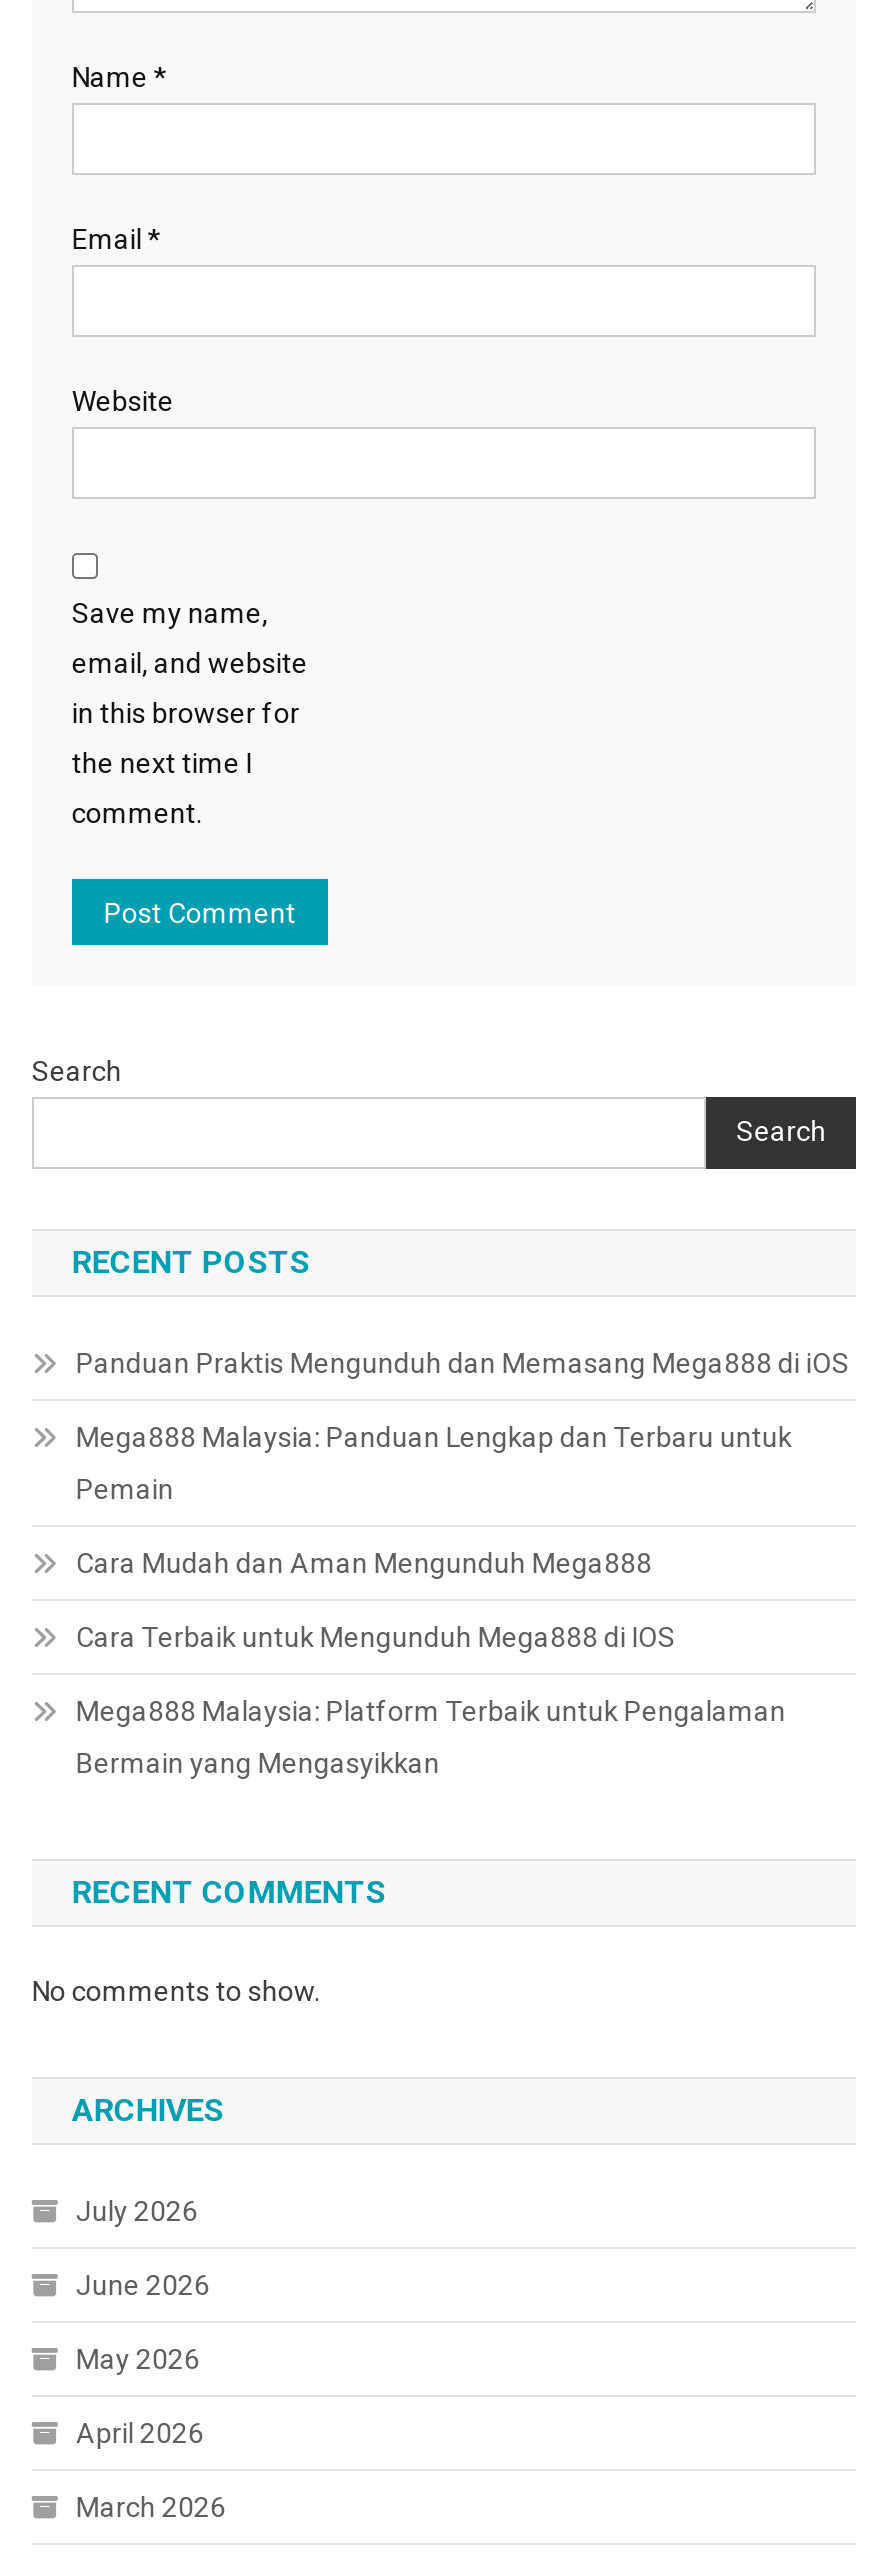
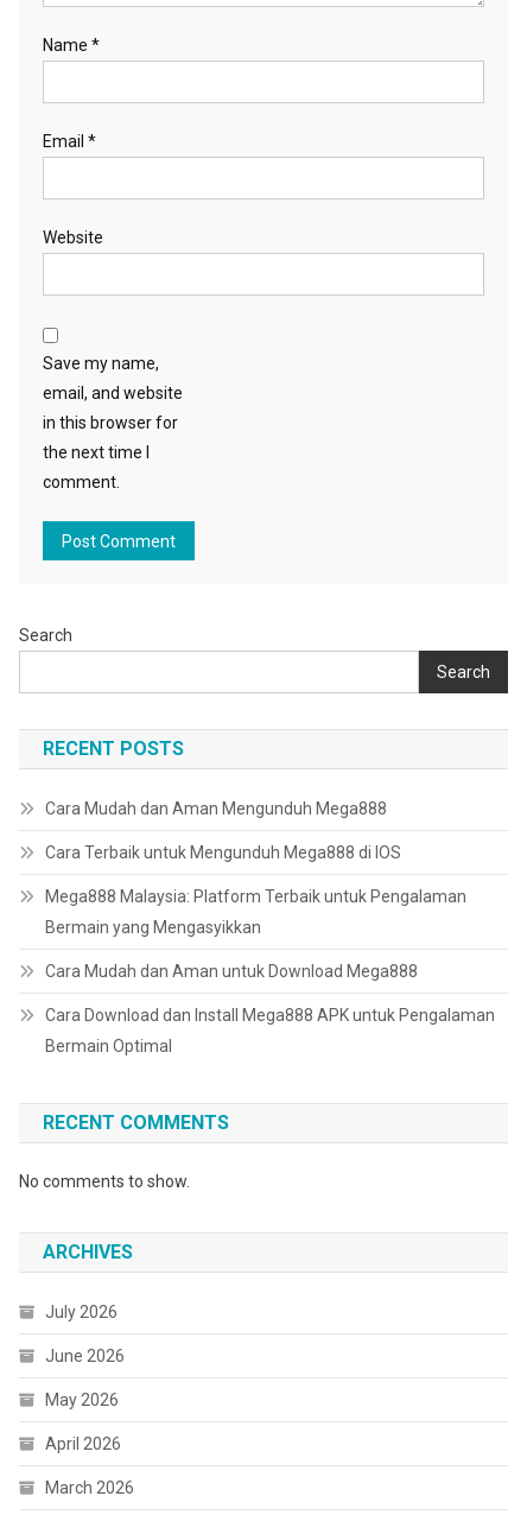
[76,1346,850,1504] Panduan Praktis Mengunduh dan Memasang Mega888 di iOS | Mega888 Malaysia: Panduan Lengkap dan Terbaru untuk | Pemain -> none
moved [76,1546,786,1778] -> [45,799,466,937]: Cara Mudah dan Aman Mengunduh Mega888 | Cara Terbaik untuk Mengunduh Mega888 di IOS | Mega888 Malaysia: Platform Terbaik untuk Pengalaman | Bermain yang Mengasyikkan
none -> [45,962,495,1056] Cara Mudah dan Aman untuk Download Mega888 | Cara Download dan Install Mega888 APK untuk Pengalaman | Bermain Optimal

